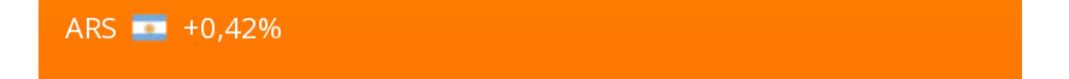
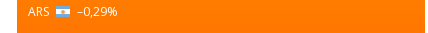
[65,8,284,48] ARS +0,42% -> [28,3,118,20] ARS –0,29%

